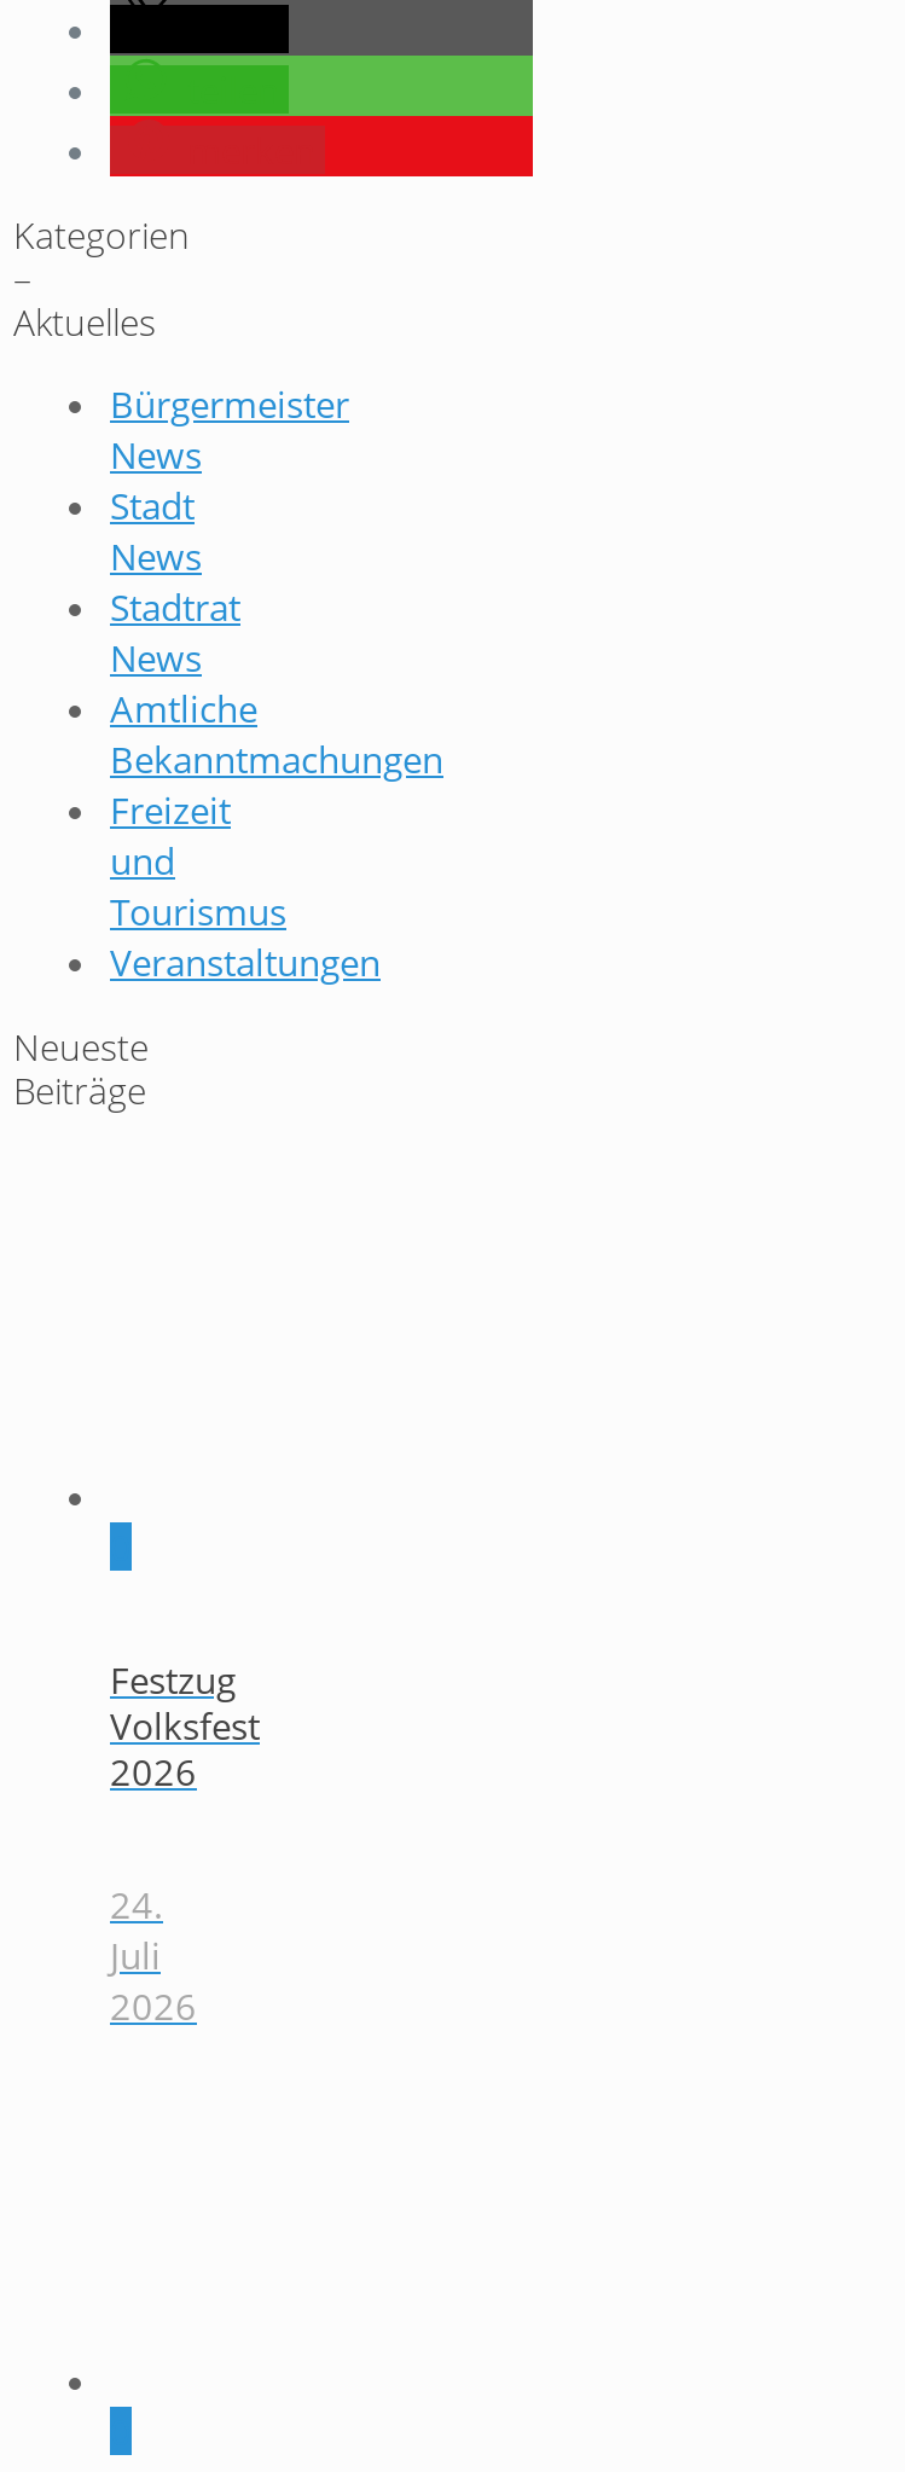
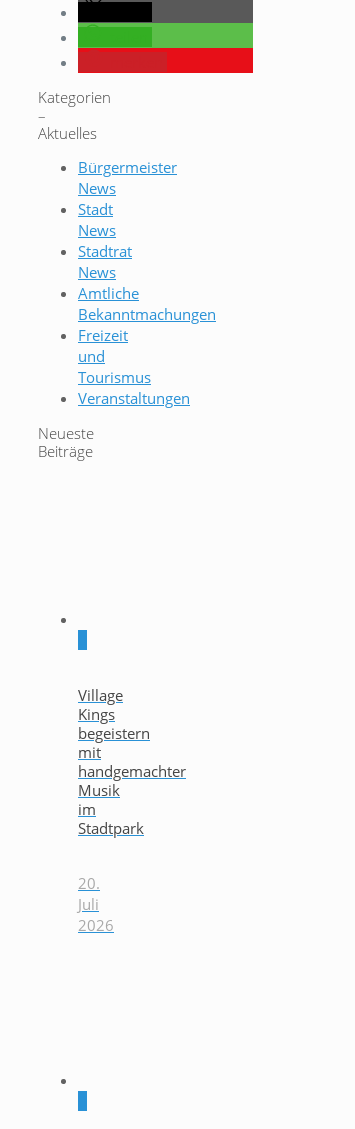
[110,1656,260,1796] Festzug | Volksfest | 2026 -> [78,685,186,838] Village | Kings | begeistern | mit | handgemachter | Musik | im | Stadtpark
[110,1881,163,1929] 24. -> [78,873,100,893] 20.

